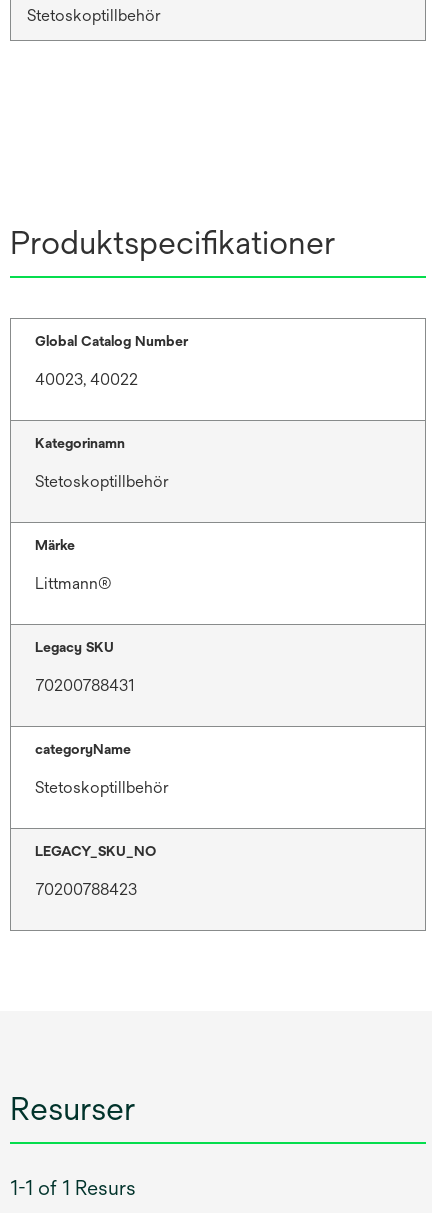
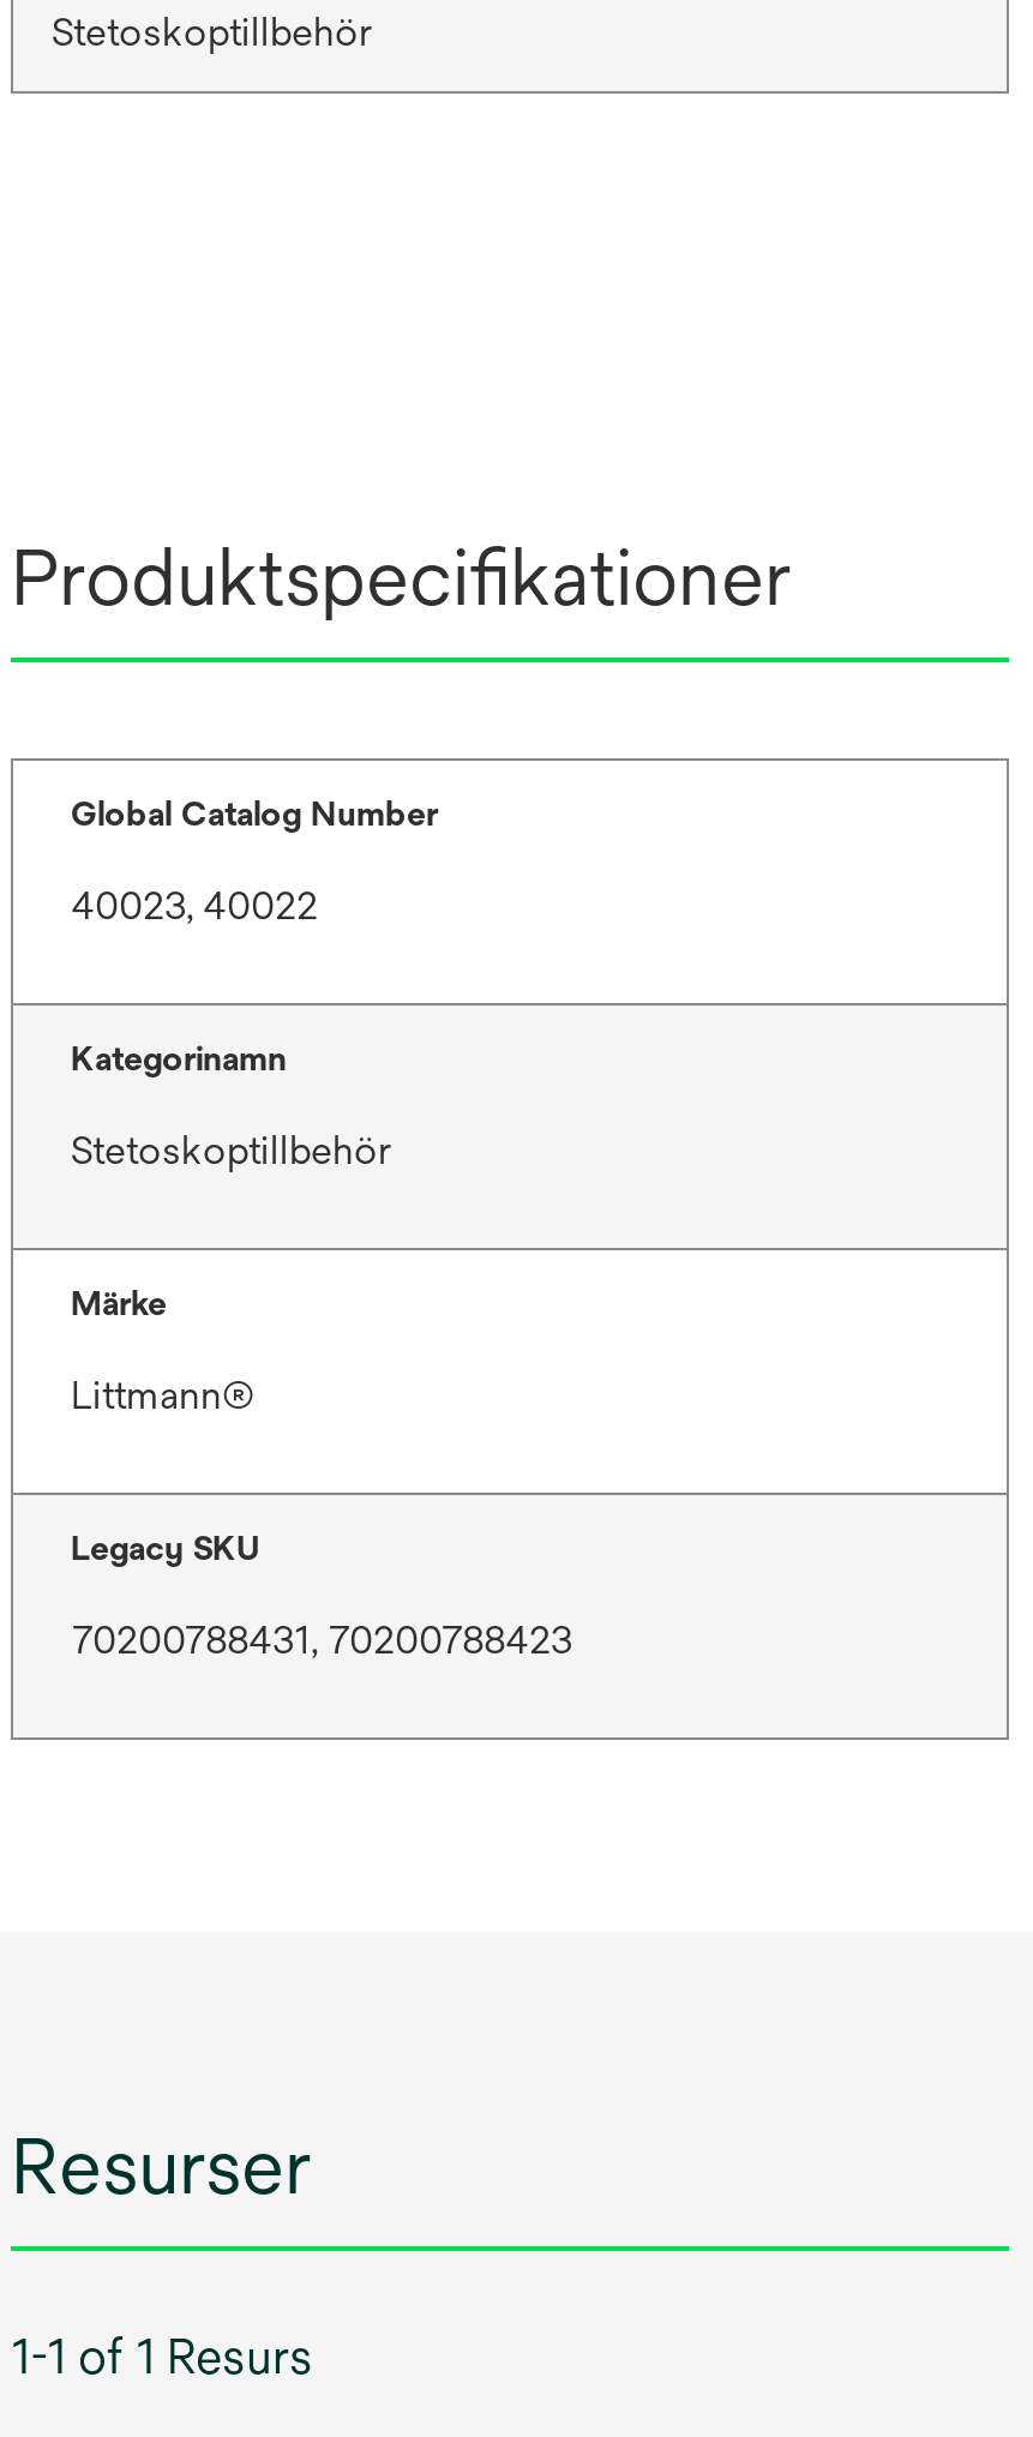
[35,676,169,899] 70200788431 | categoryName | Stetoskoptillbehör | LEGACY_SKU_NO | 70200788423 -> [71,1618,572,1664] 70200788431, 70200788423

